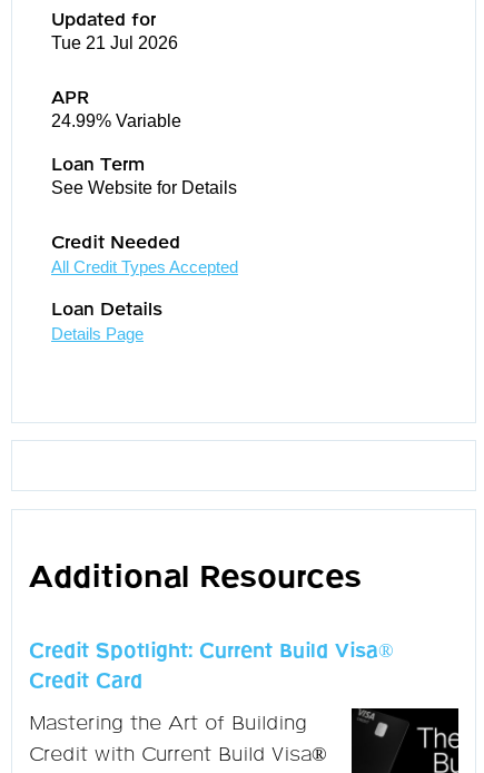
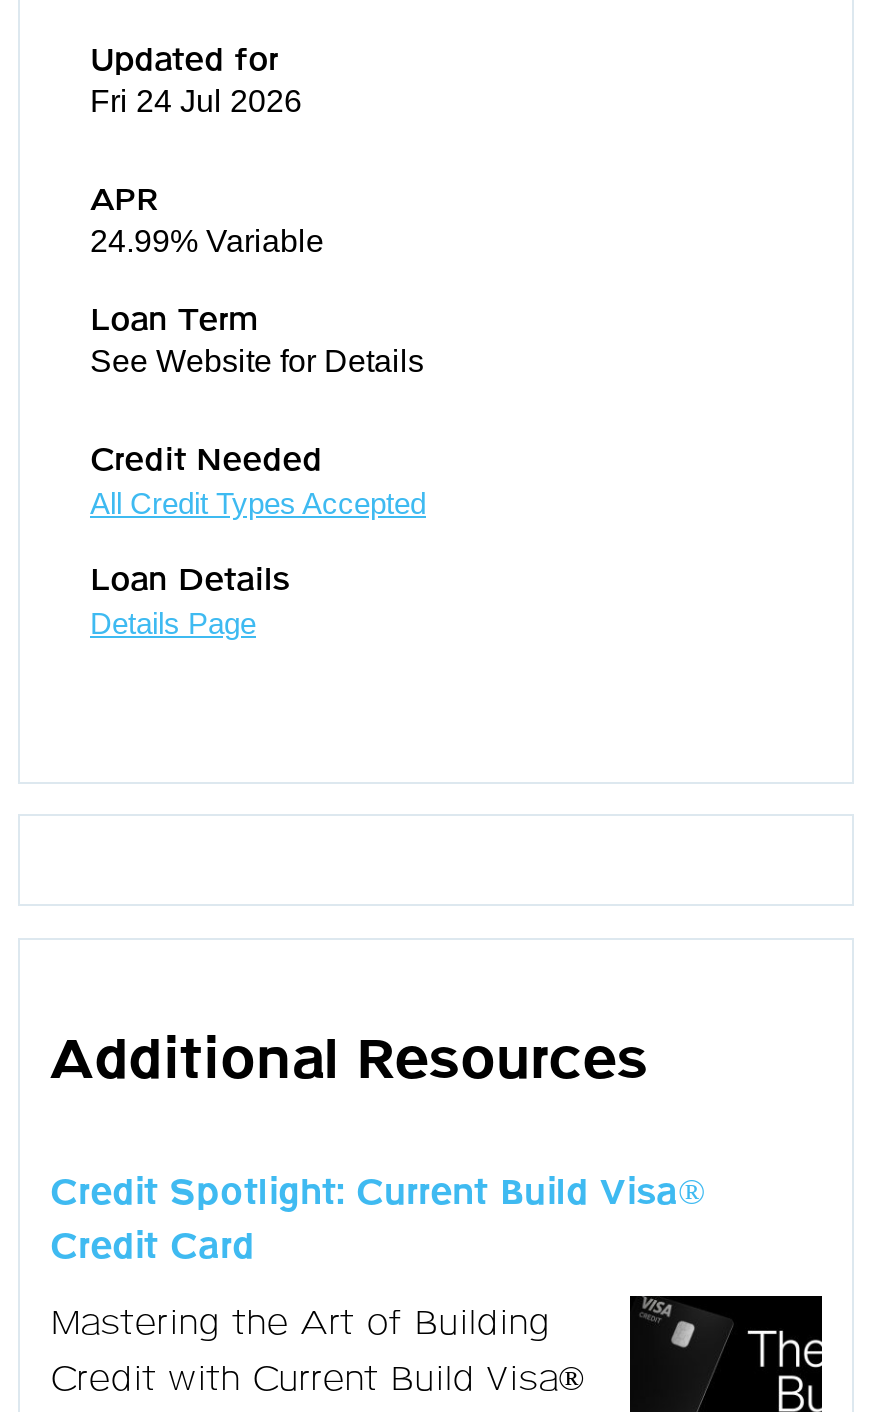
[51,33,178,52] Tue 21 Jul 2026 -> [90,83,302,117] Fri 24 Jul 2026

